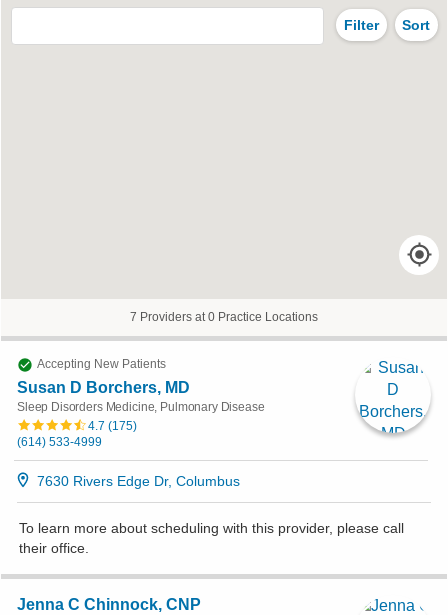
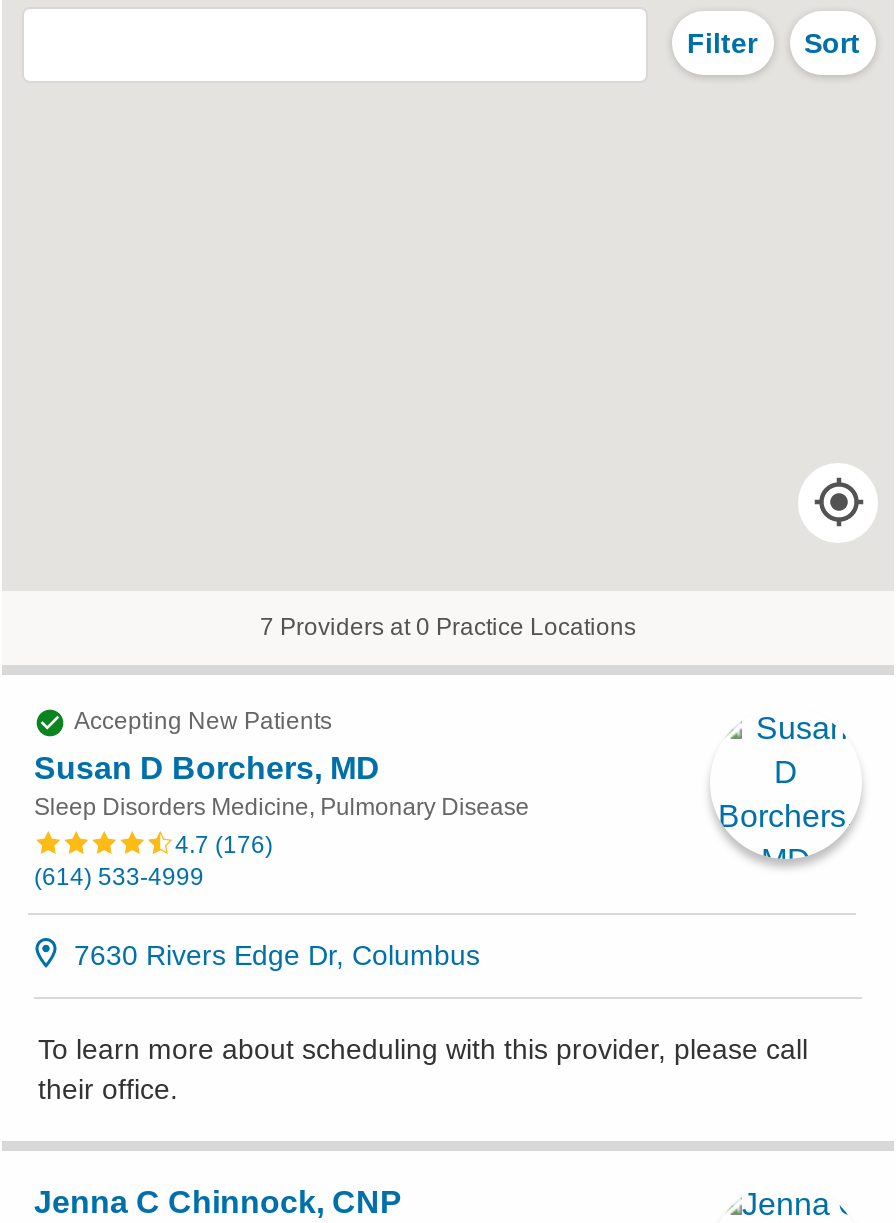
[87,419,136,433] 4.7 (175) -> [175,832,273,860] 4.7 (176)

